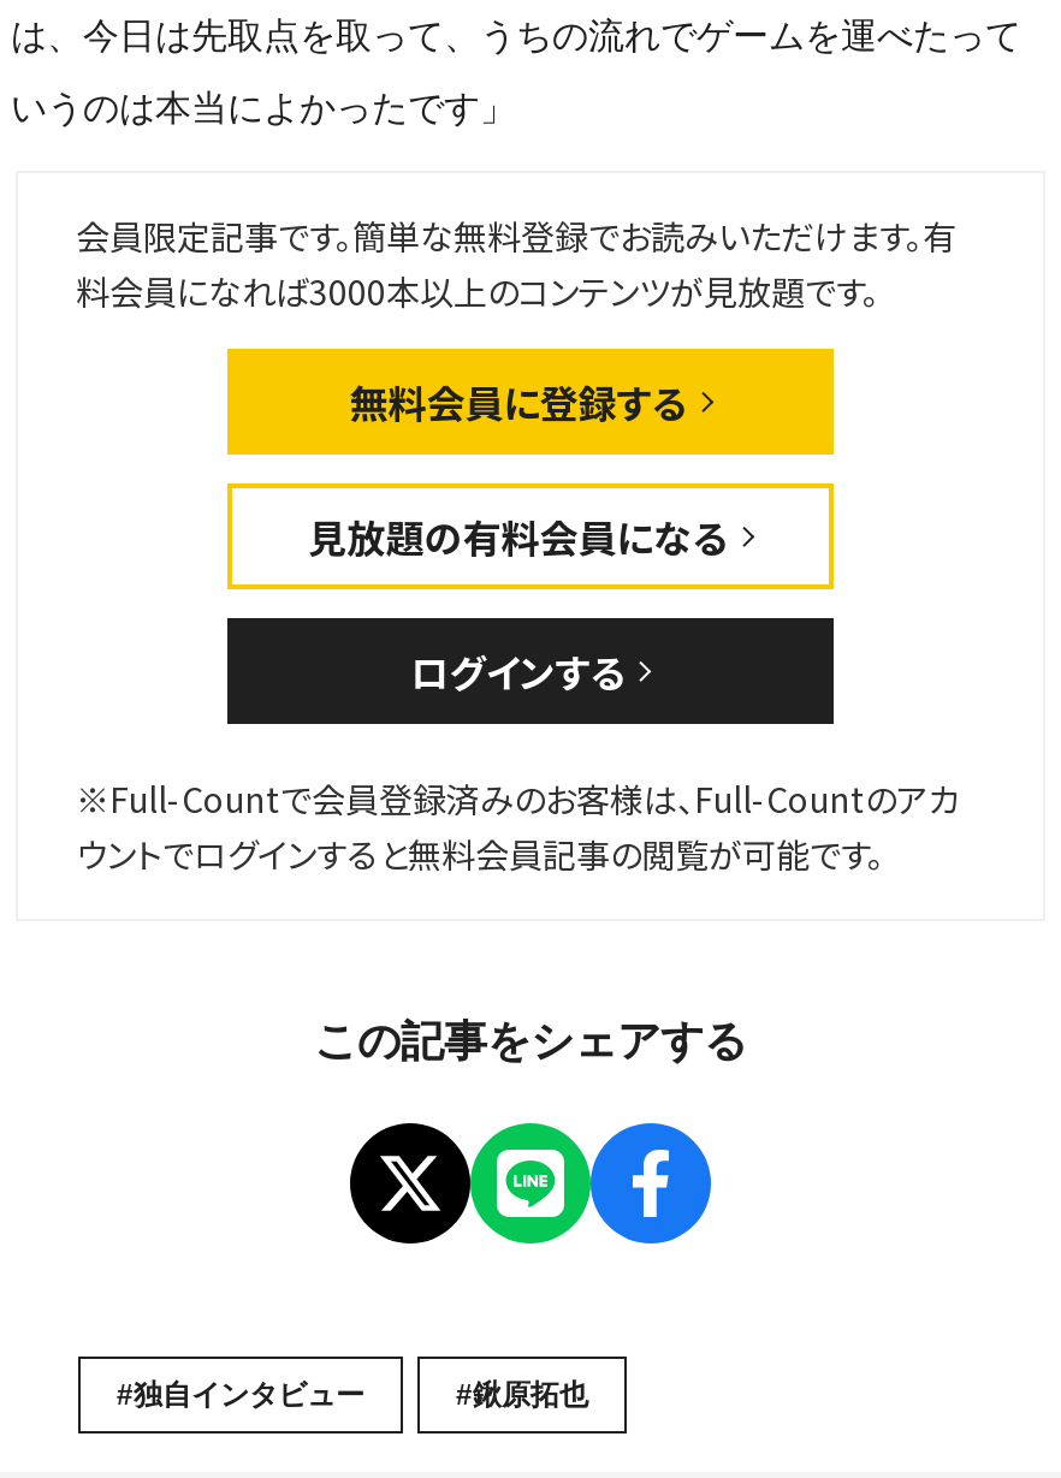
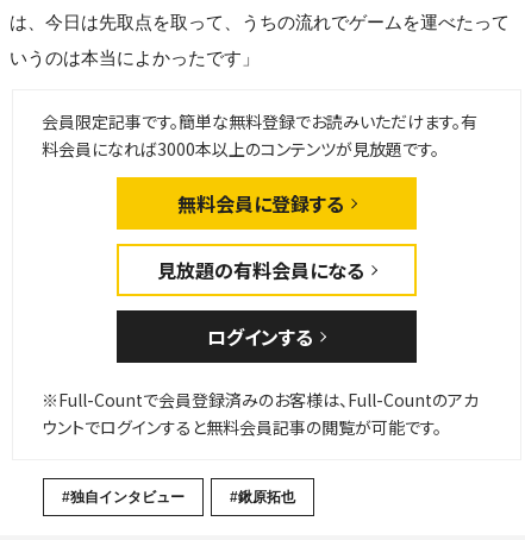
[314,1017,747,1065] この記事をシェアする -> none
[348,1121,713,1246] [image] -> none

